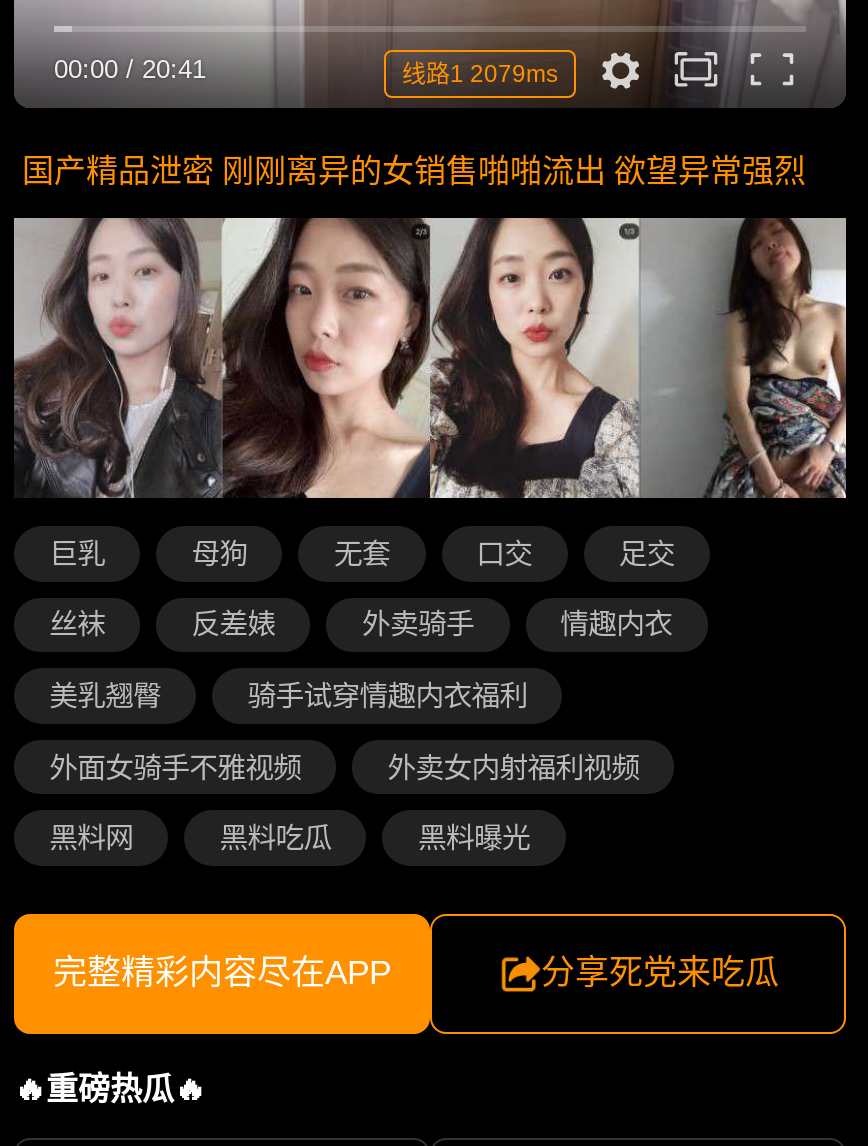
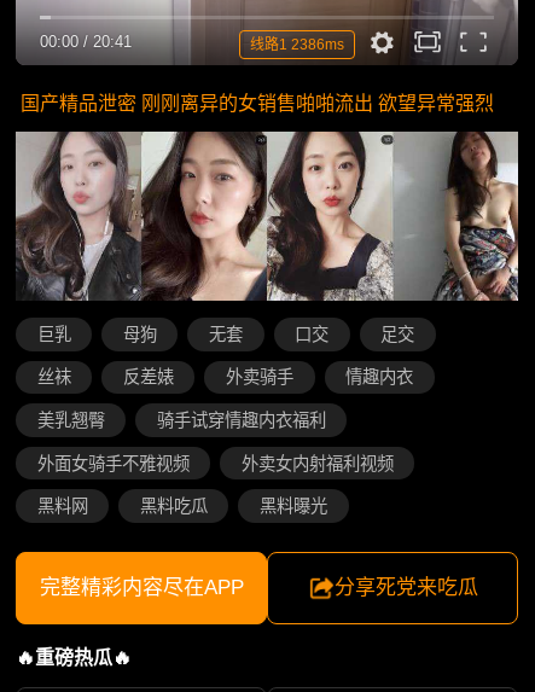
[402,60,558,88] 线路1 2079ms -> [250,36,344,53] 线路1 2386ms

